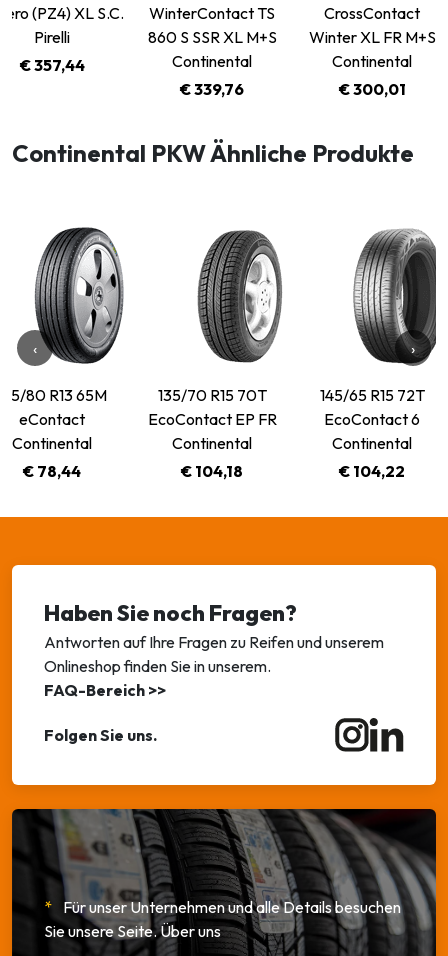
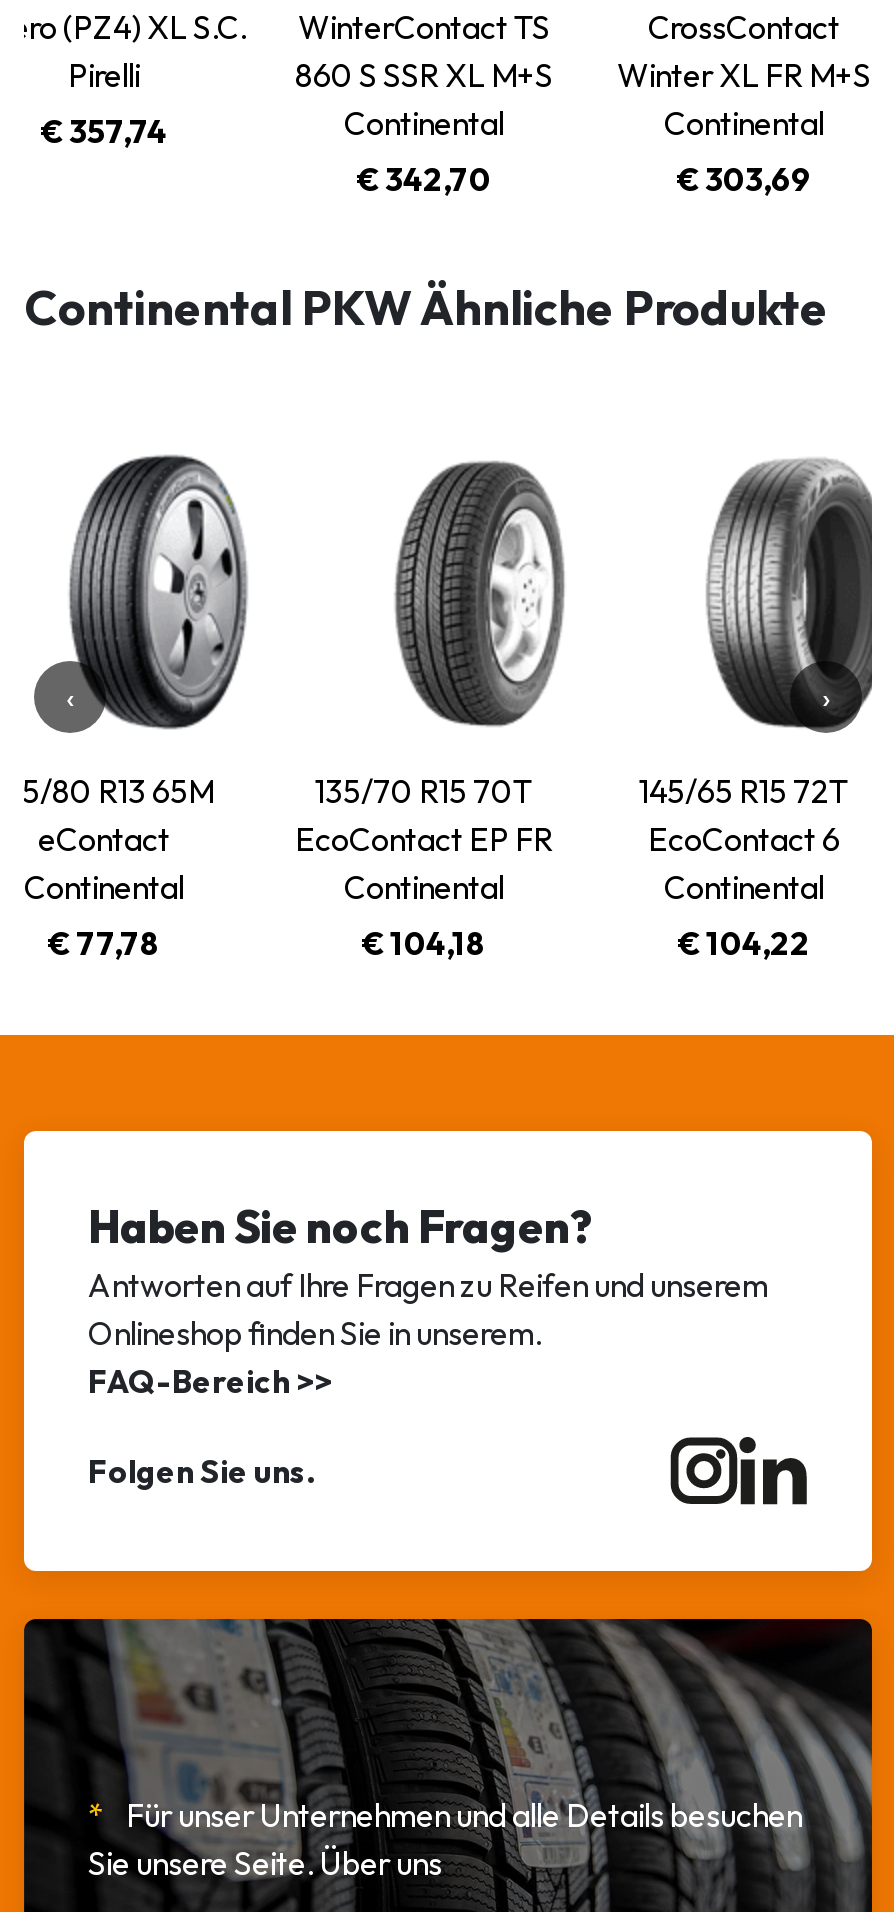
[19,55,84,75] € 357,44 -> [41,111,167,151] € 357,74
[180,79,244,99] € 339,76 -> [357,159,491,199] € 342,70
[338,79,405,99] € 300,01 -> [677,159,811,199] € 303,69
[23,461,81,481] € 78,44 -> [48,923,160,963] € 77,78

